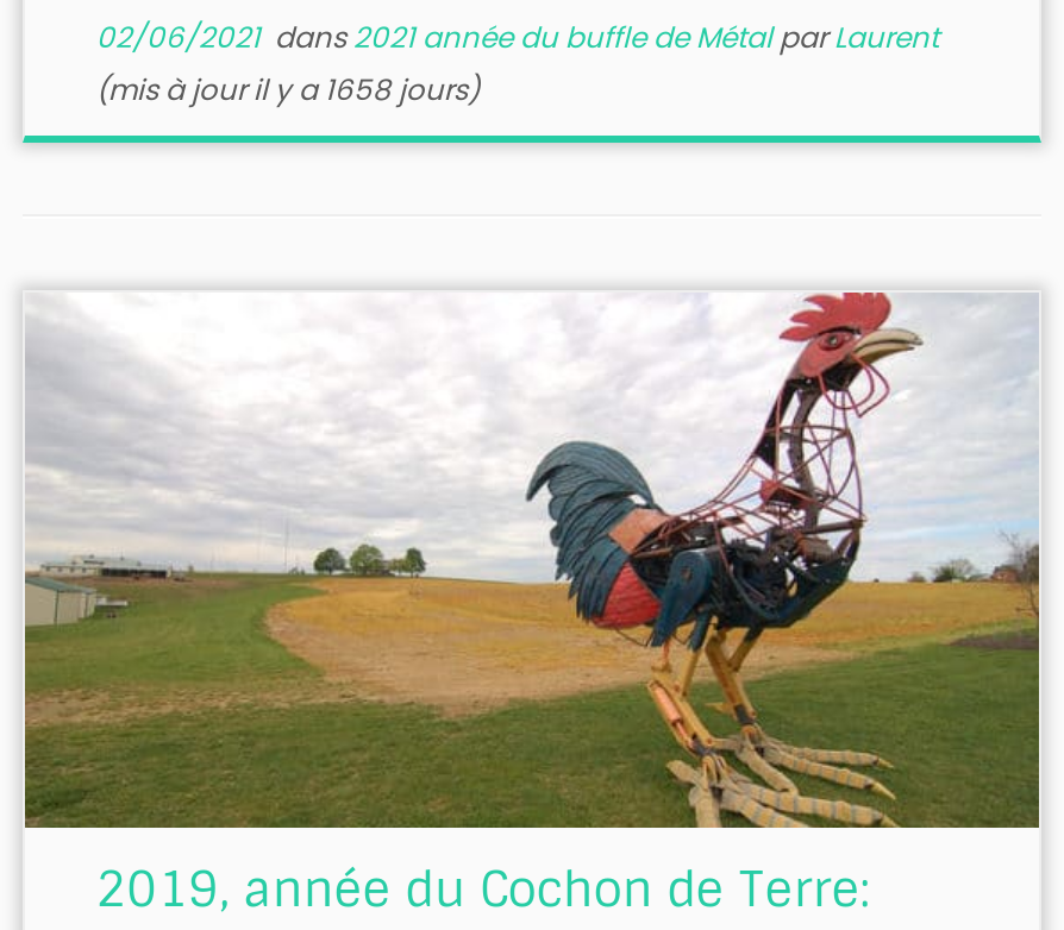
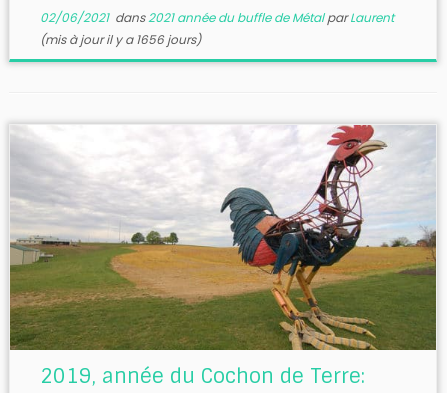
[96,69,479,109] (mis à jour il y a 1658 jours) -> [40,31,201,48] (mis à jour il y a 1656 jours)

